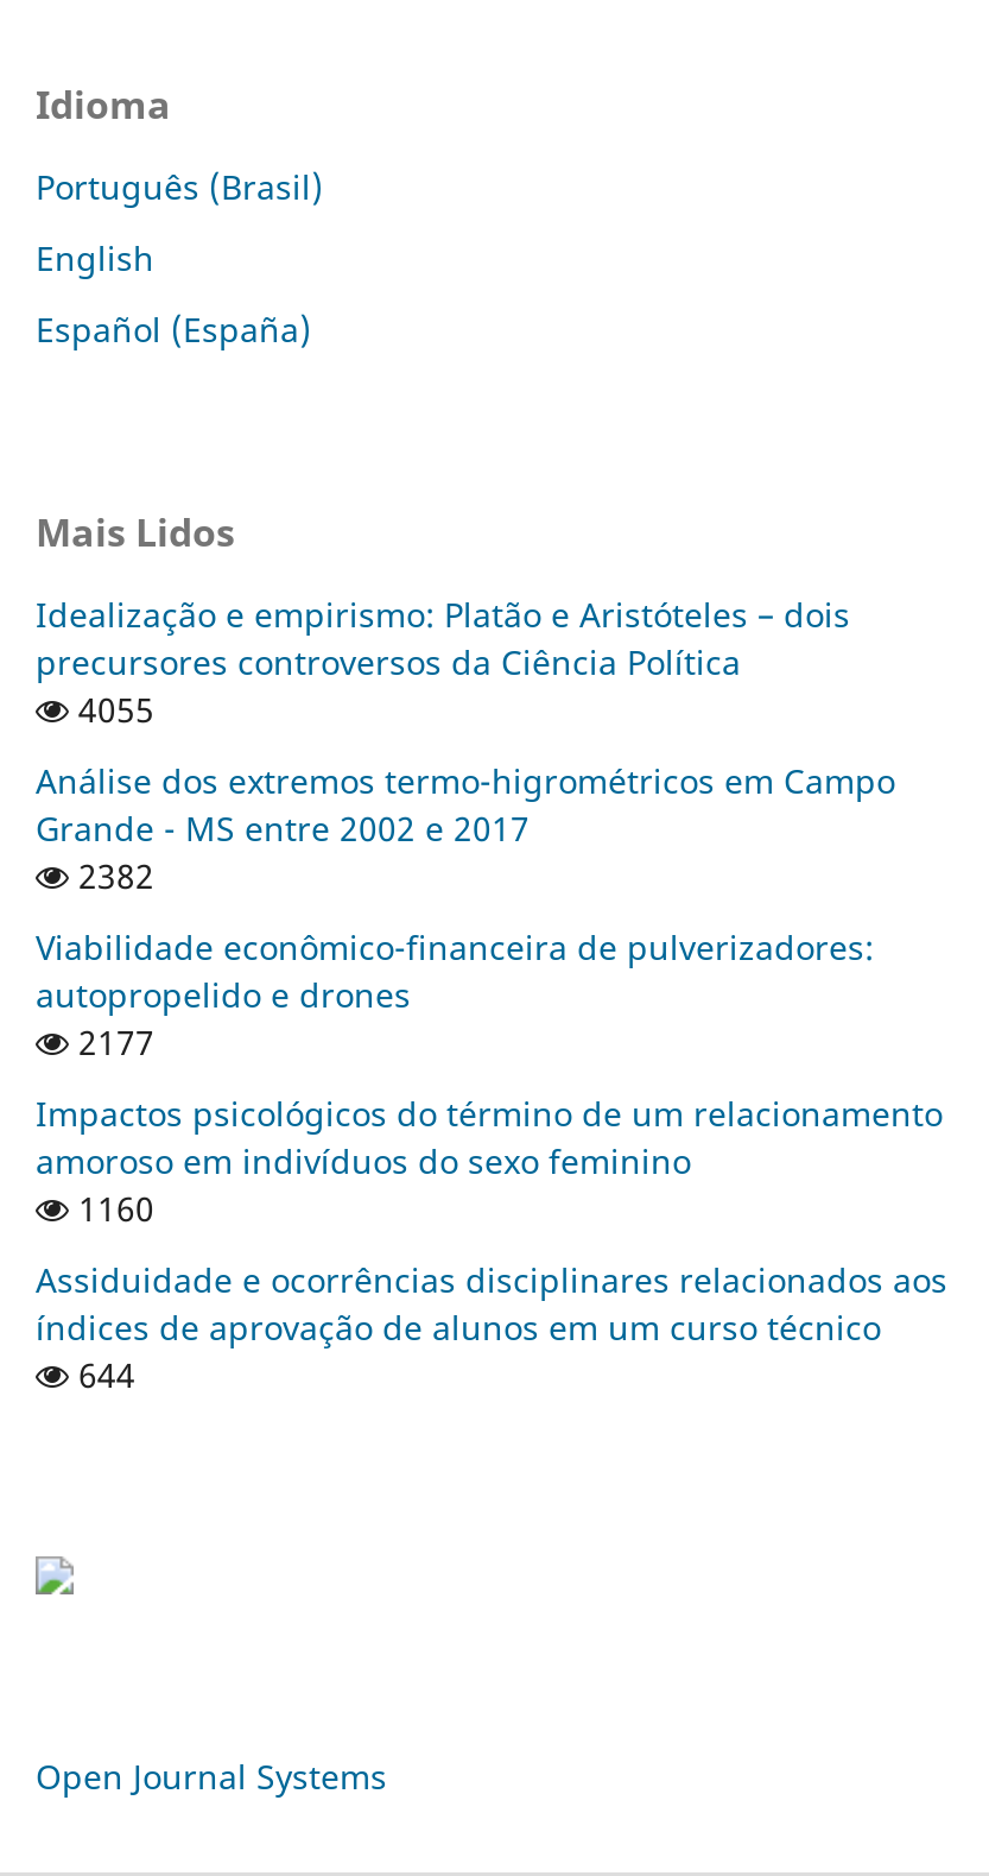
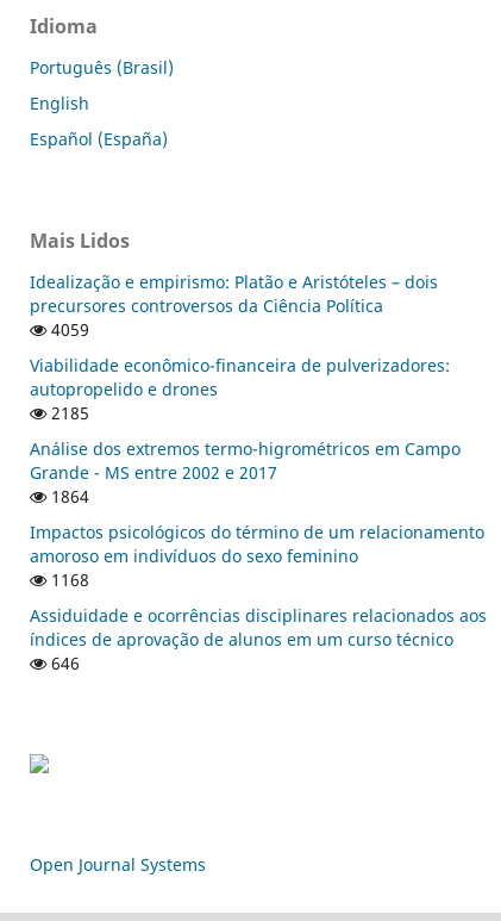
[69,687,154,899] 4055 | 2382 -> [46,318,89,340] 4059
moved [36,758,895,851] -> [30,437,461,483]: Análise dos extremos termo-higrométricos em Campo | Grande - MS entre 2002 e 2017
moved [36,925,874,1017] -> [30,354,450,400]: Viabilidade econômico-financeira de pulverizadores: | autopropelido e drones
[69,1020,154,1065] 2177 -> [46,401,89,507] 2185 | 1864
[69,1186,154,1231] 1160 -> [46,568,89,590] 1168
[69,1352,135,1397] 644 -> [46,651,80,674] 646

